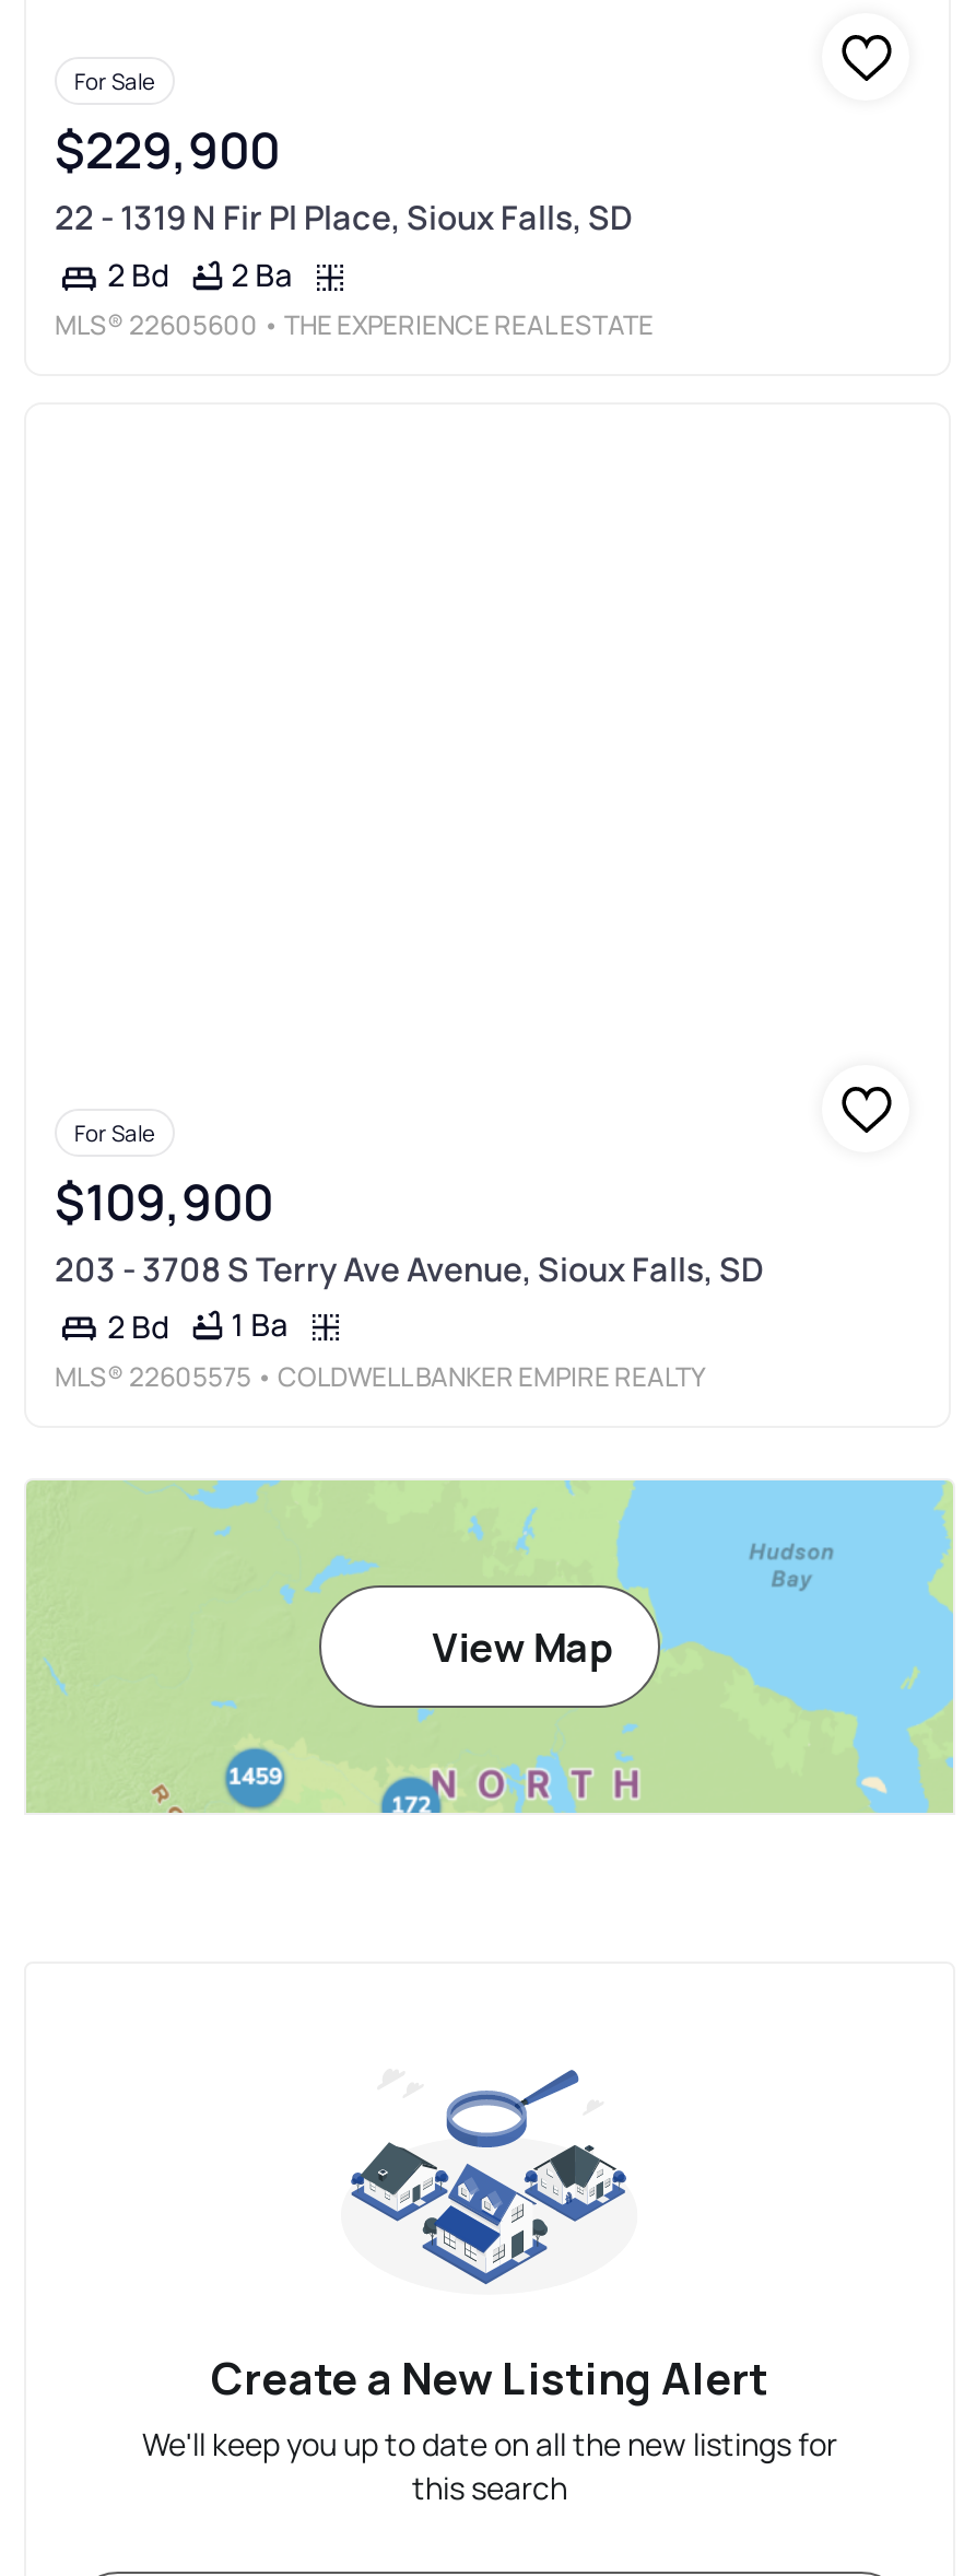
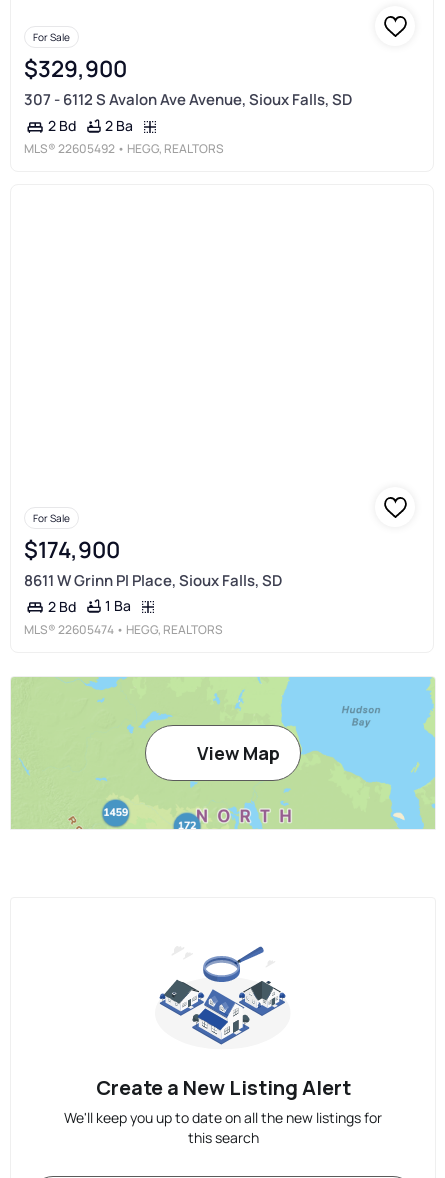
[55,117,280,185] $229,900 -> [24,53,127,84] $329,900
[55,194,632,240] 22 - 1319 N Fir Pl Place, Sioux Falls, SD -> [24,89,352,110] 307 - 6112 S Avalon Ave Avenue, Sioux Falls, SD
[55,306,654,344] MLS® 22605600 • THE EXPERIENCE REAL ESTATE -> [24,140,224,157] MLS® 22605492 • HEGG, REALTORS
[55,1168,763,1292] $109,900 | 203 - 3708 S Terry Ave Avenue, Sioux Falls, SD -> [24,534,282,591] $174,900 | 8611 W Grinn Pl Place, Sioux Falls, SD
[55,1358,706,1395] MLS® 22605575 • COLDWELL BANKER EMPIRE REALTY -> [24,621,223,638] MLS® 22605474 • HEGG, REALTORS

